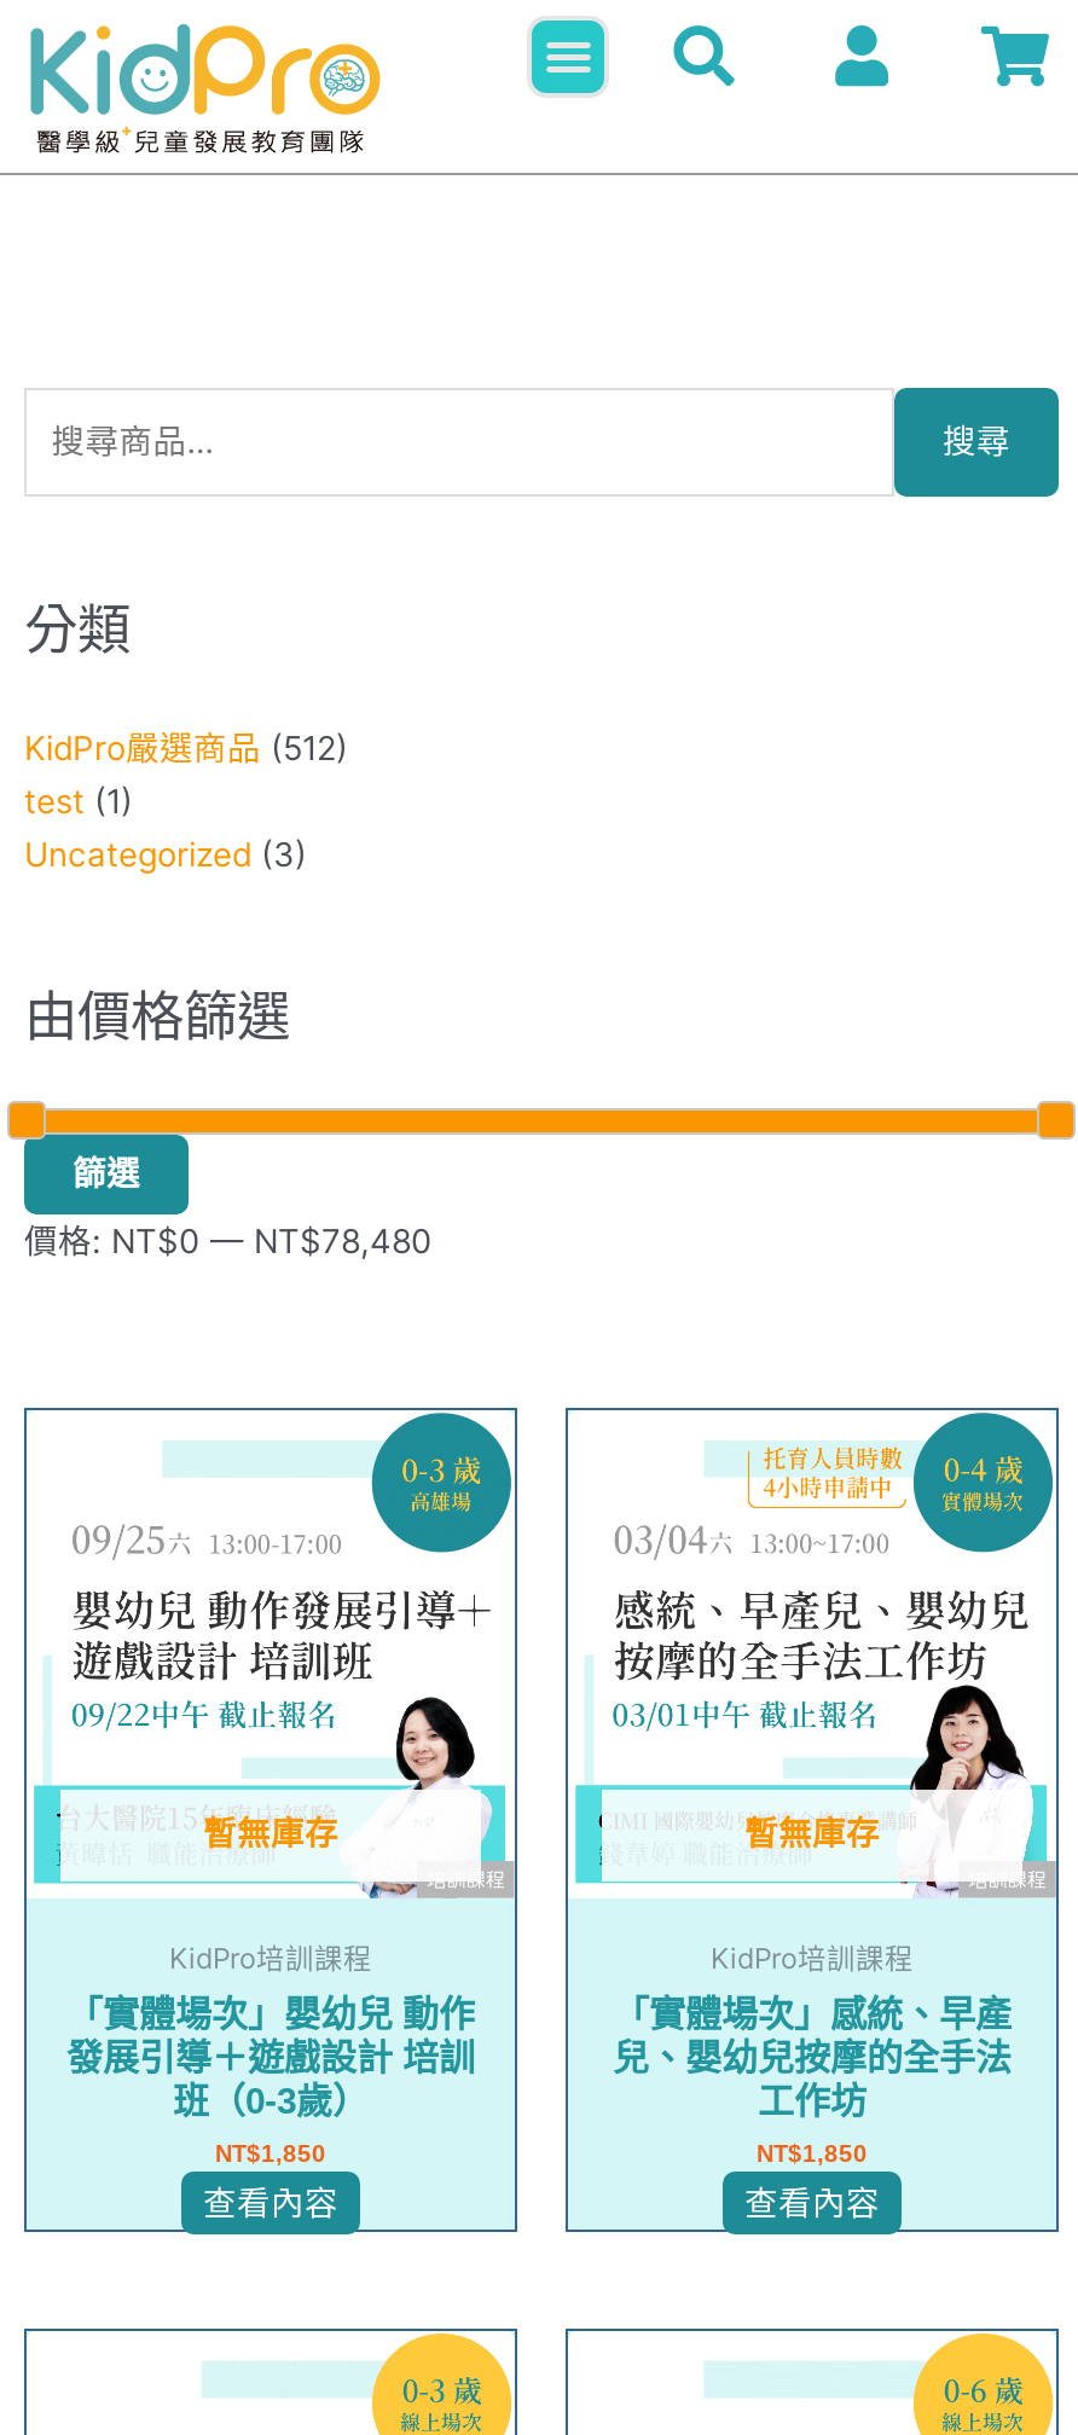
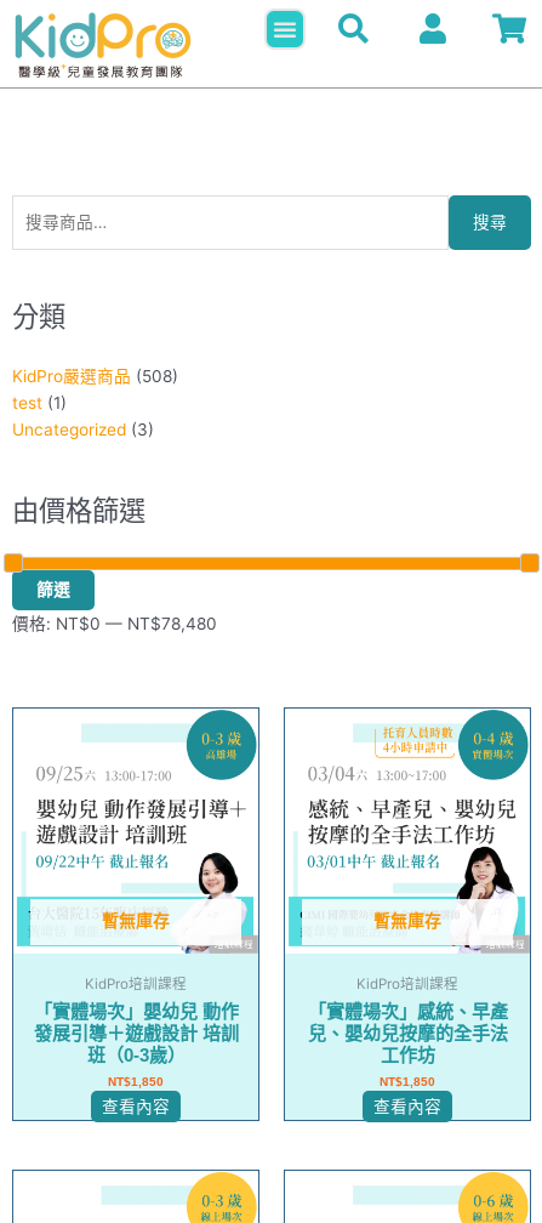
[24,729,348,768] KidPro嚴選商品 (512) -> [12,367,178,386] KidPro嚴選商品 (508)

